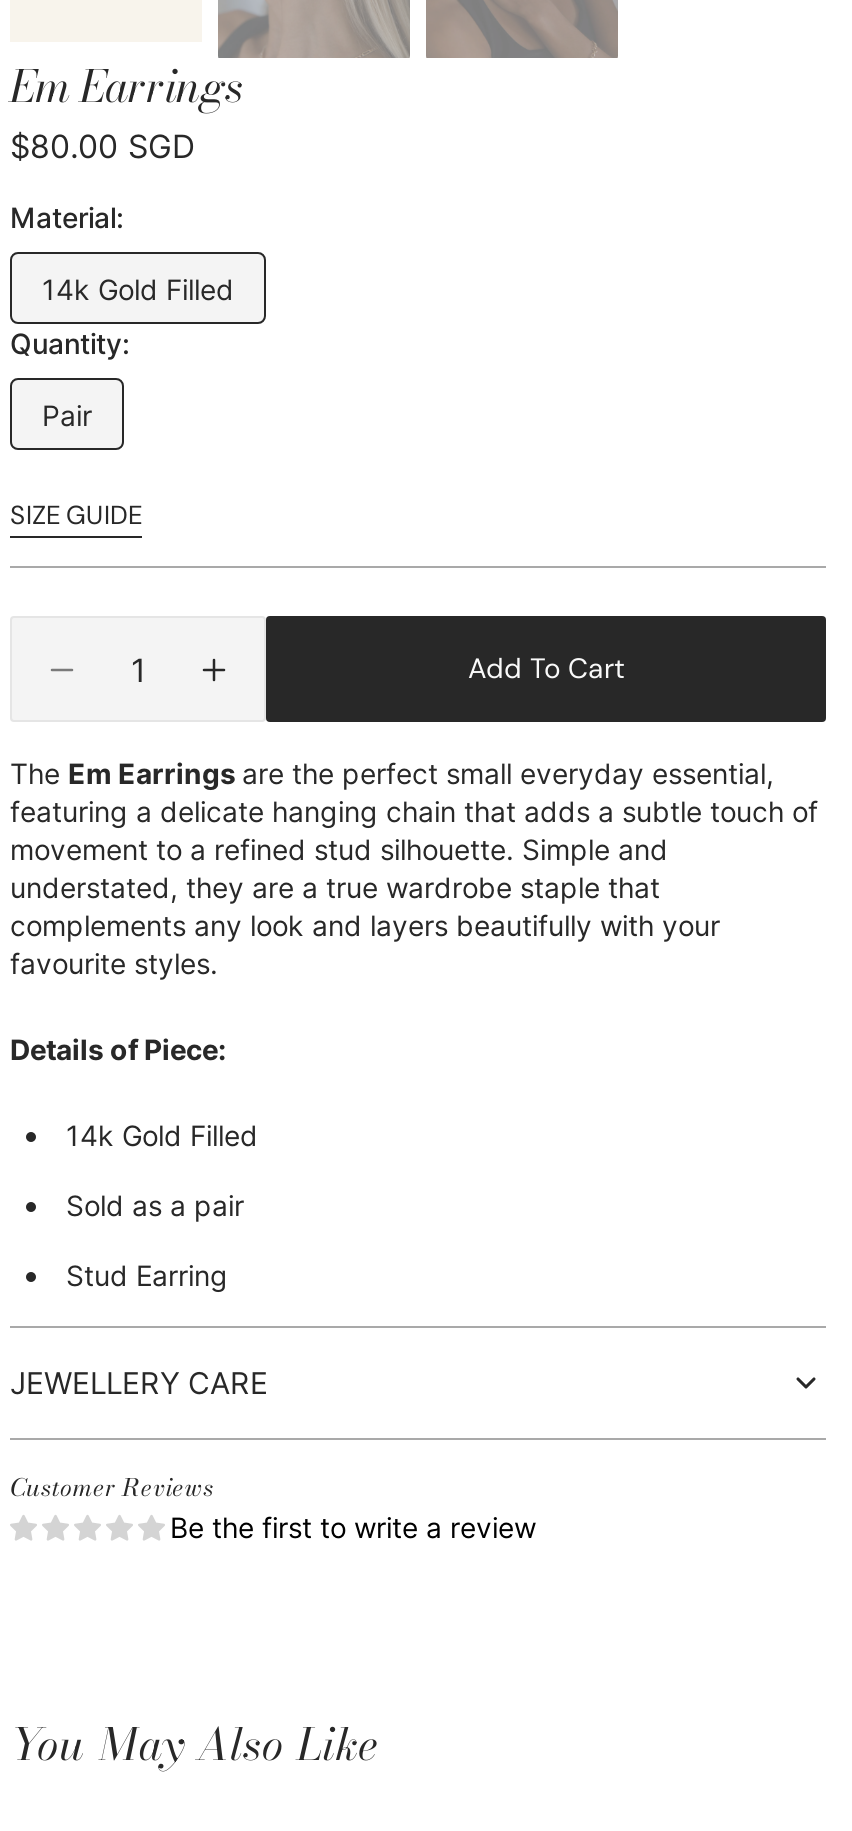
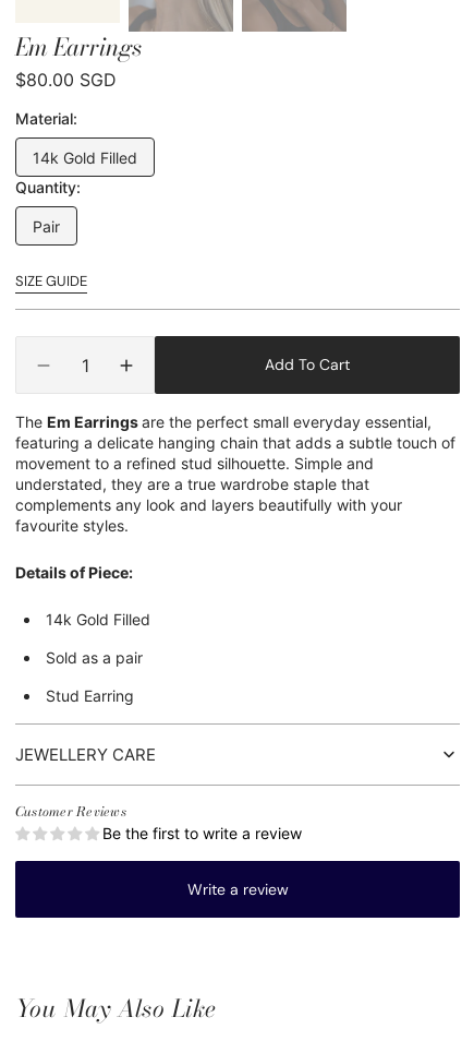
none -> [187,879,288,899] Write a review

